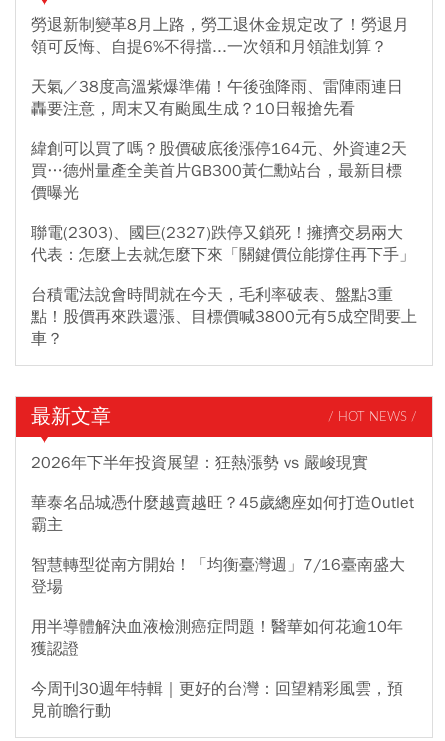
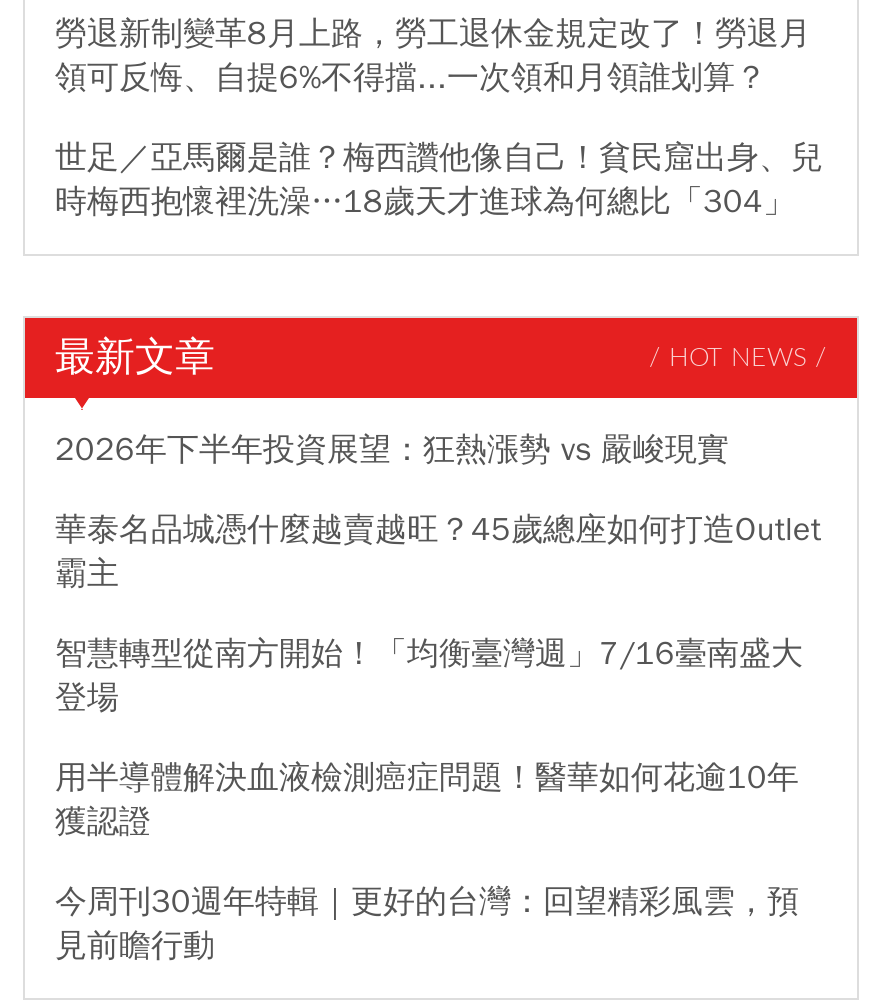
[31,77,417,349] 天氣／38度高溫紫爆準備！午後強降雨、雷陣雨連日 | 轟要注意，周末又有颱風生成？10日報搶先看 | 緯創可以買了嗎？股價破底後漲停164元、外資連2天 | 買…德州量產全美首片GB300黃仁勳站台，最新目標 | 價曝光 | 聯電(2303)、國巨(2327)跌停又鎖死！擁擠交易兩大 | 代表：怎麼上去就怎麼下來「關鍵價位能撐住再下手」 | 台積電法說會時間就在今天，毛利率破表、盤點3重 | 點！股價再來跌還漲、目標價喊3800元有5成空間要上 | 車？ -> [55,139,823,223] 世足／亞馬爾是誰？梅西讚他像自己！貧民窟出身、兒 | 時梅西抱懷裡洗澡…18歲天才進球為何總比「304」

